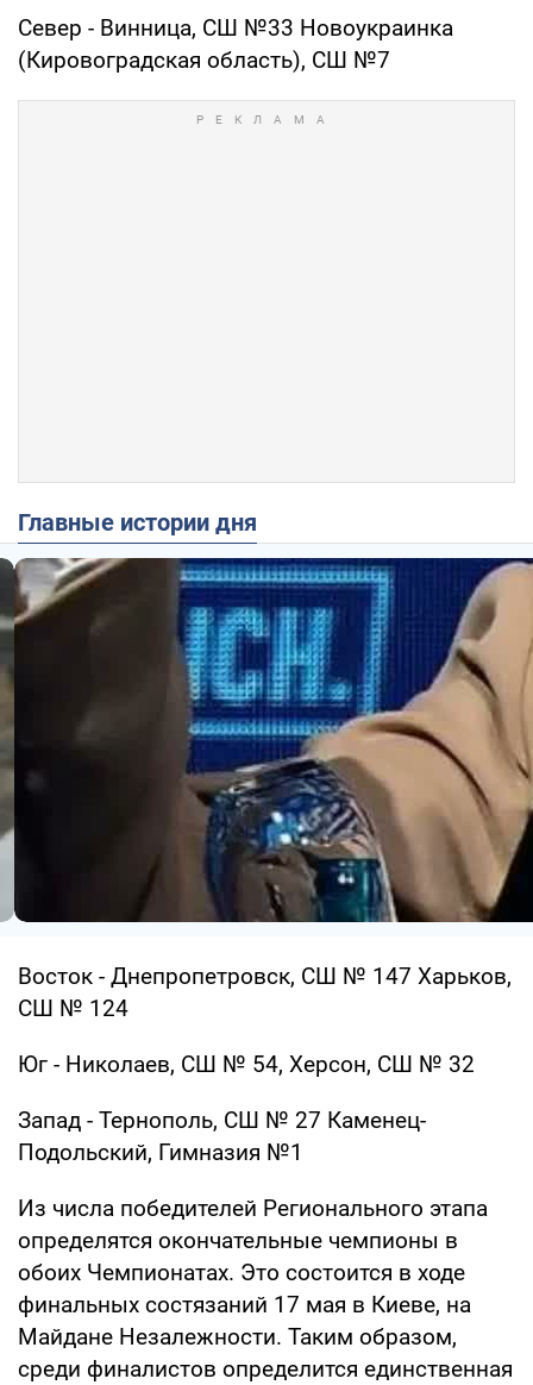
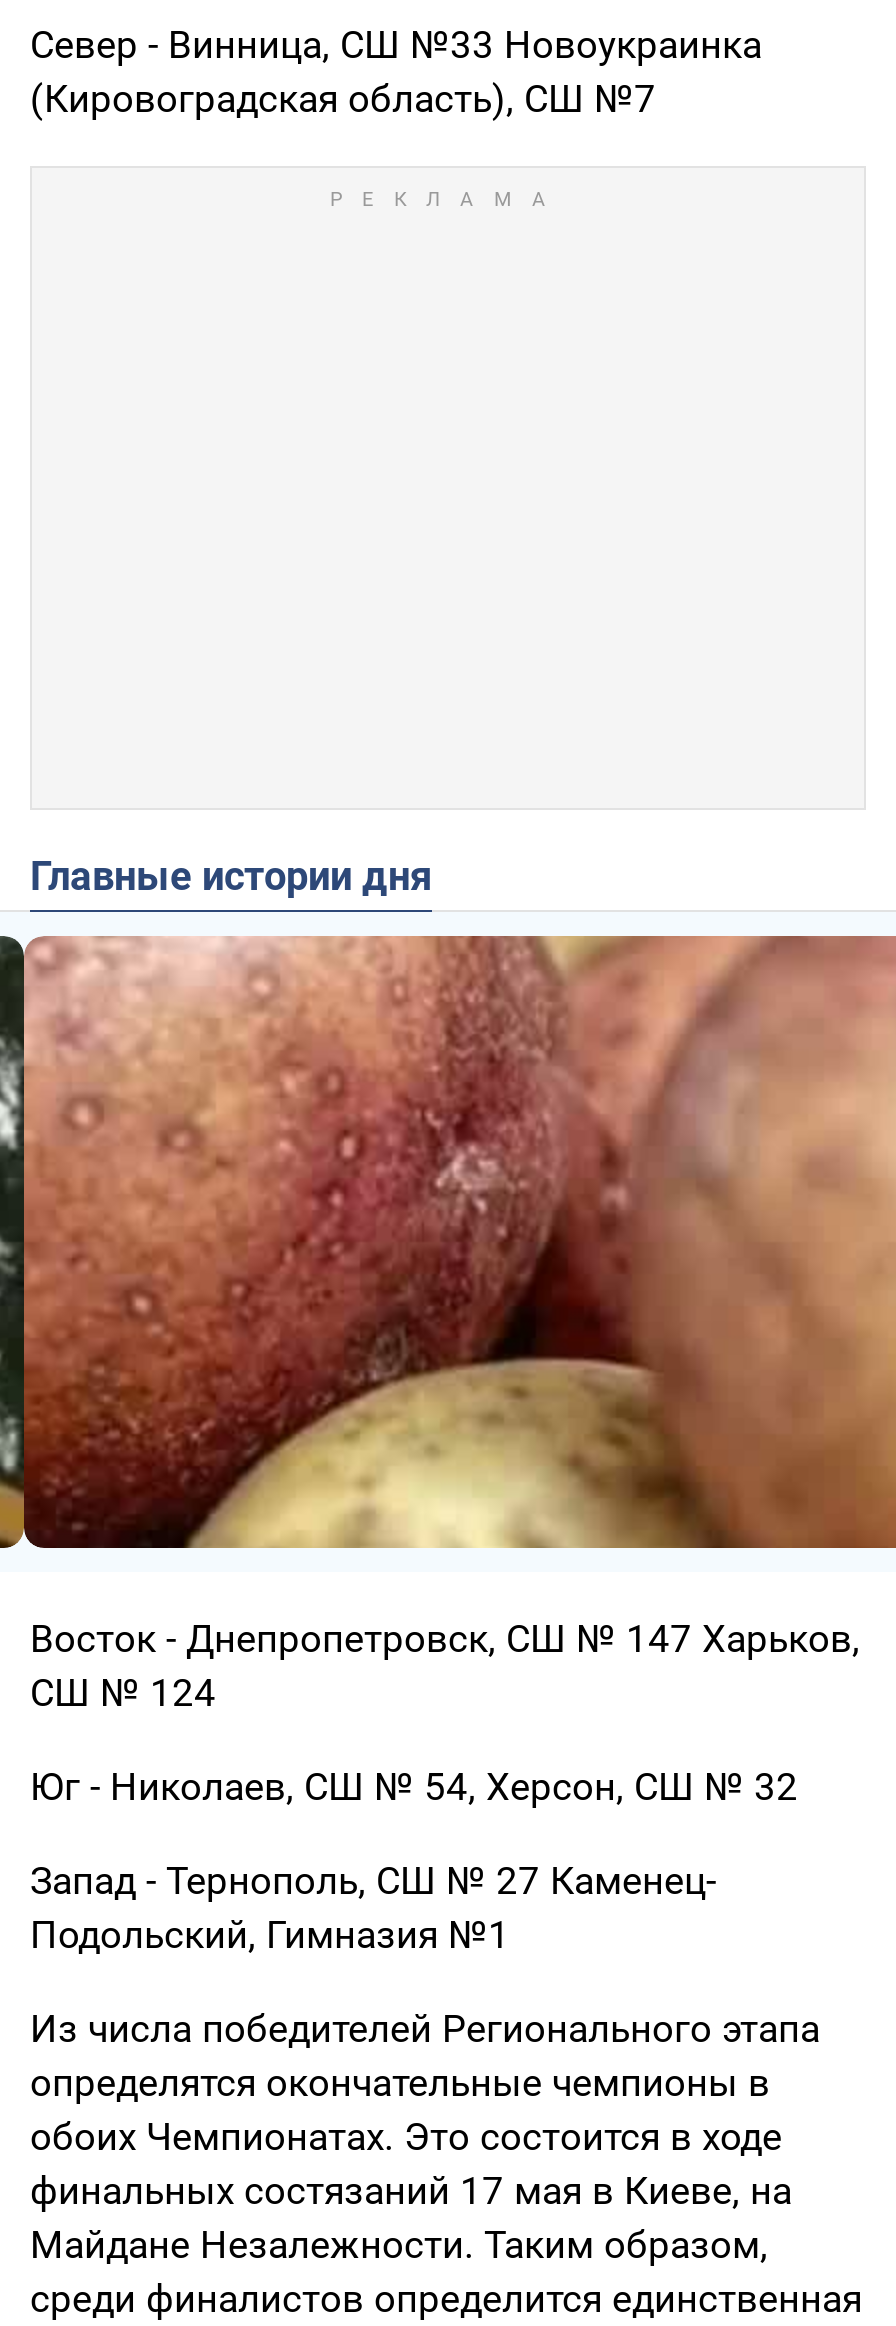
[4,557,529,923] [image] -> [6,934,890,1550] [image]

